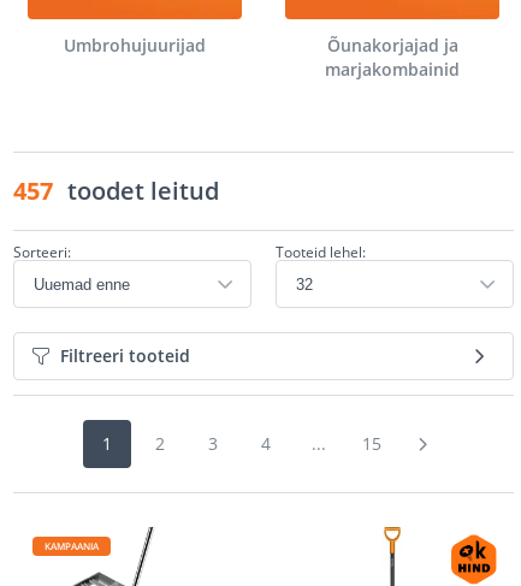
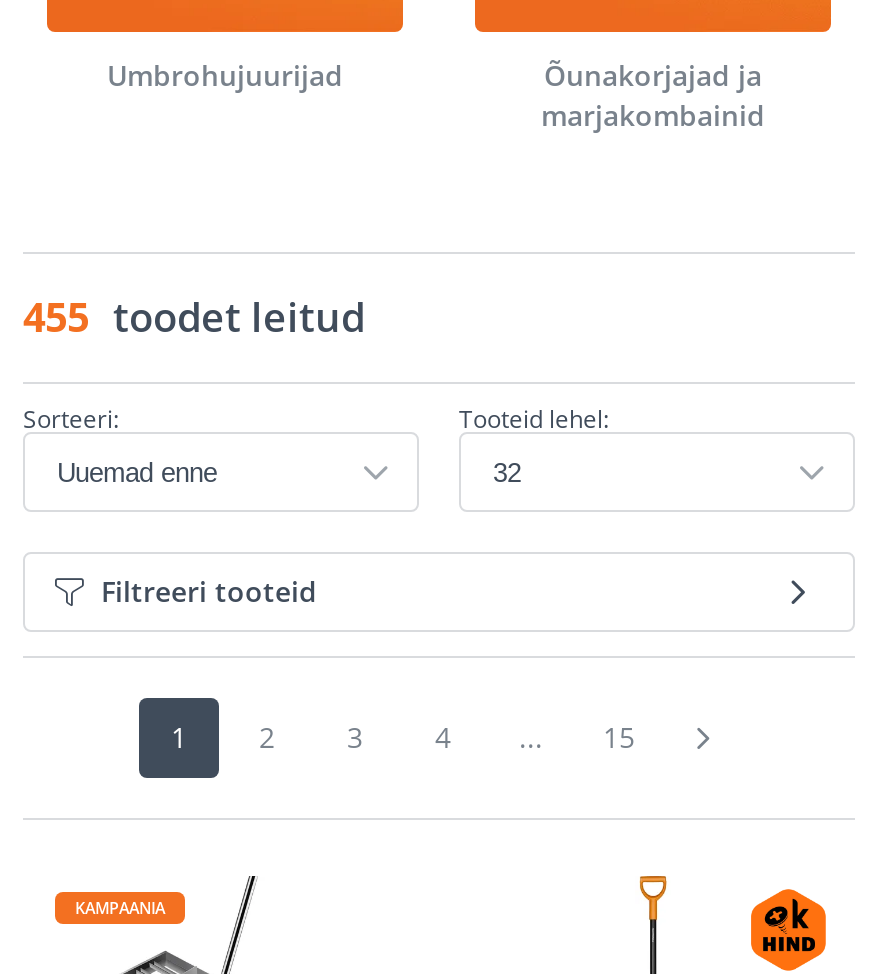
[13,174,219,207] 457 toodet leitud -> [23,290,365,344] 455 toodet leitud

